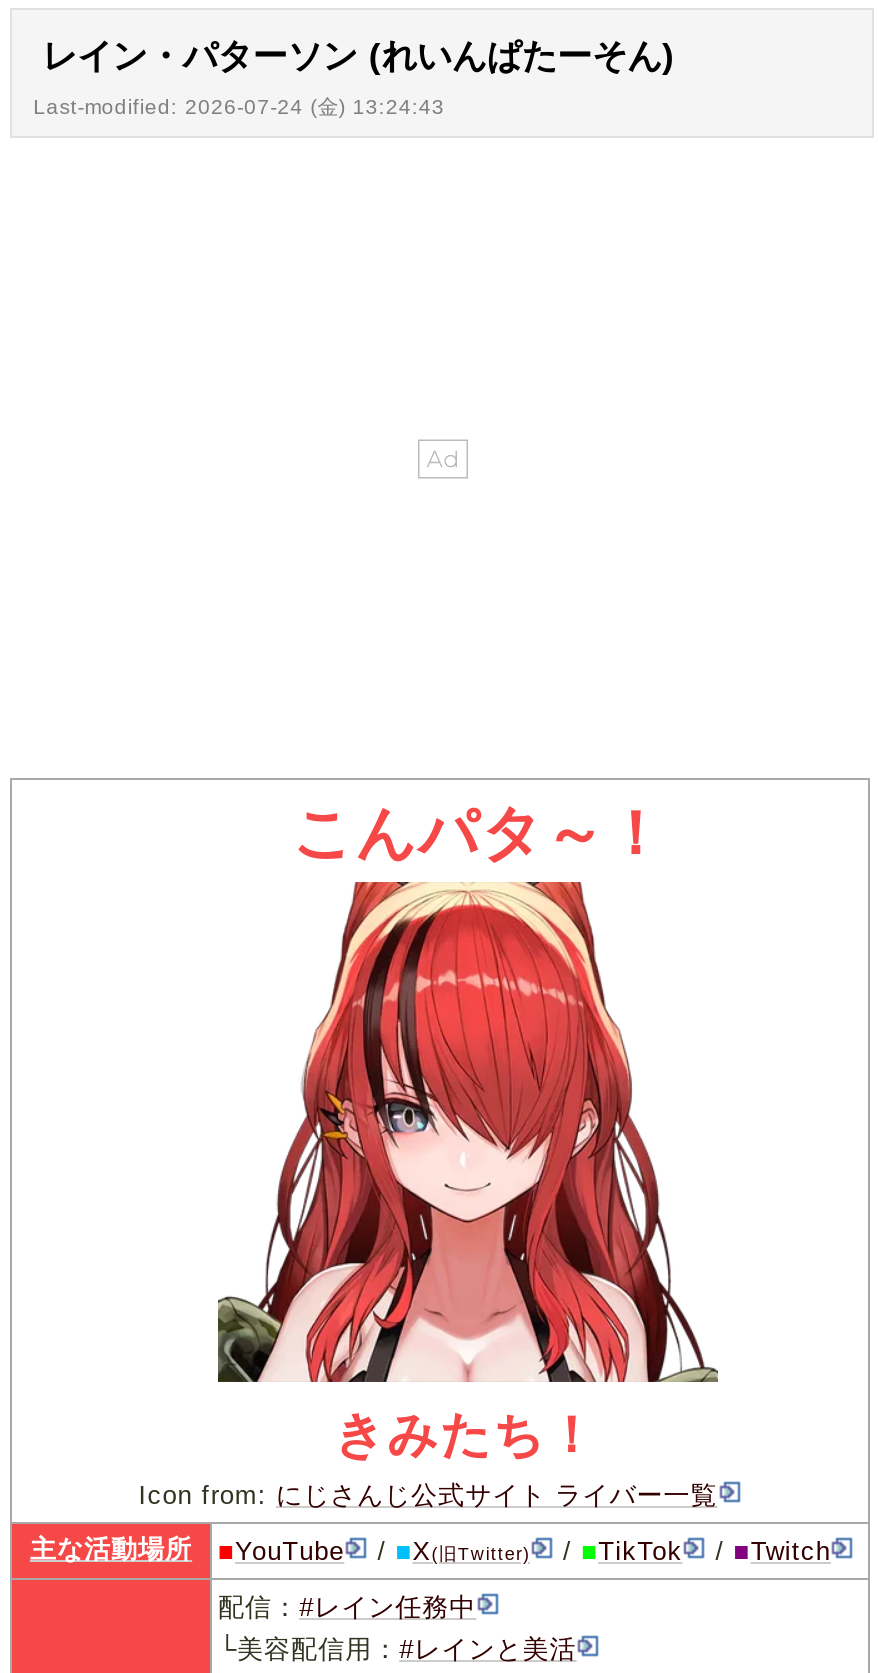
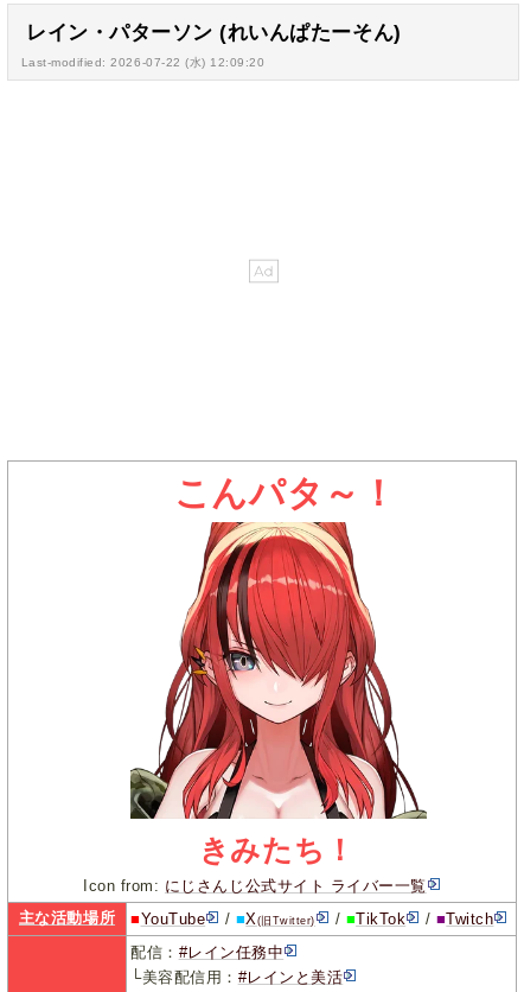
[33,95,445,117] Last-modified: 2026-07-24 (金) 13:24:43 -> [21,55,265,68] Last-modified: 2026-07-22 (水) 12:09:20

